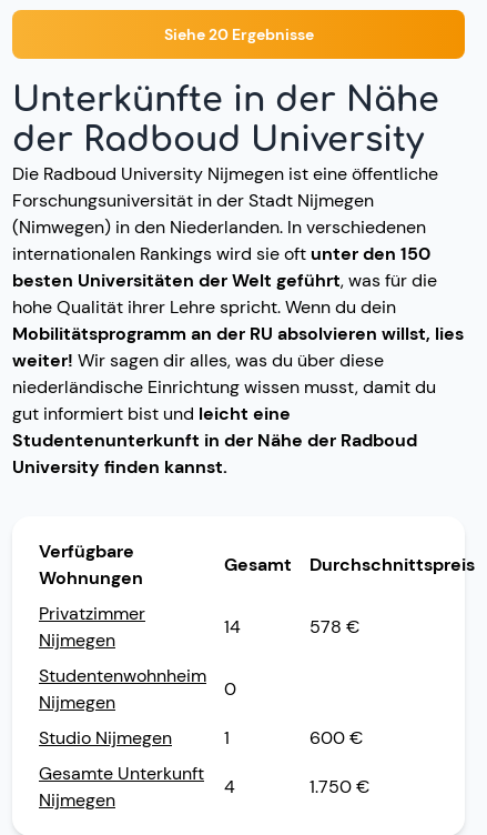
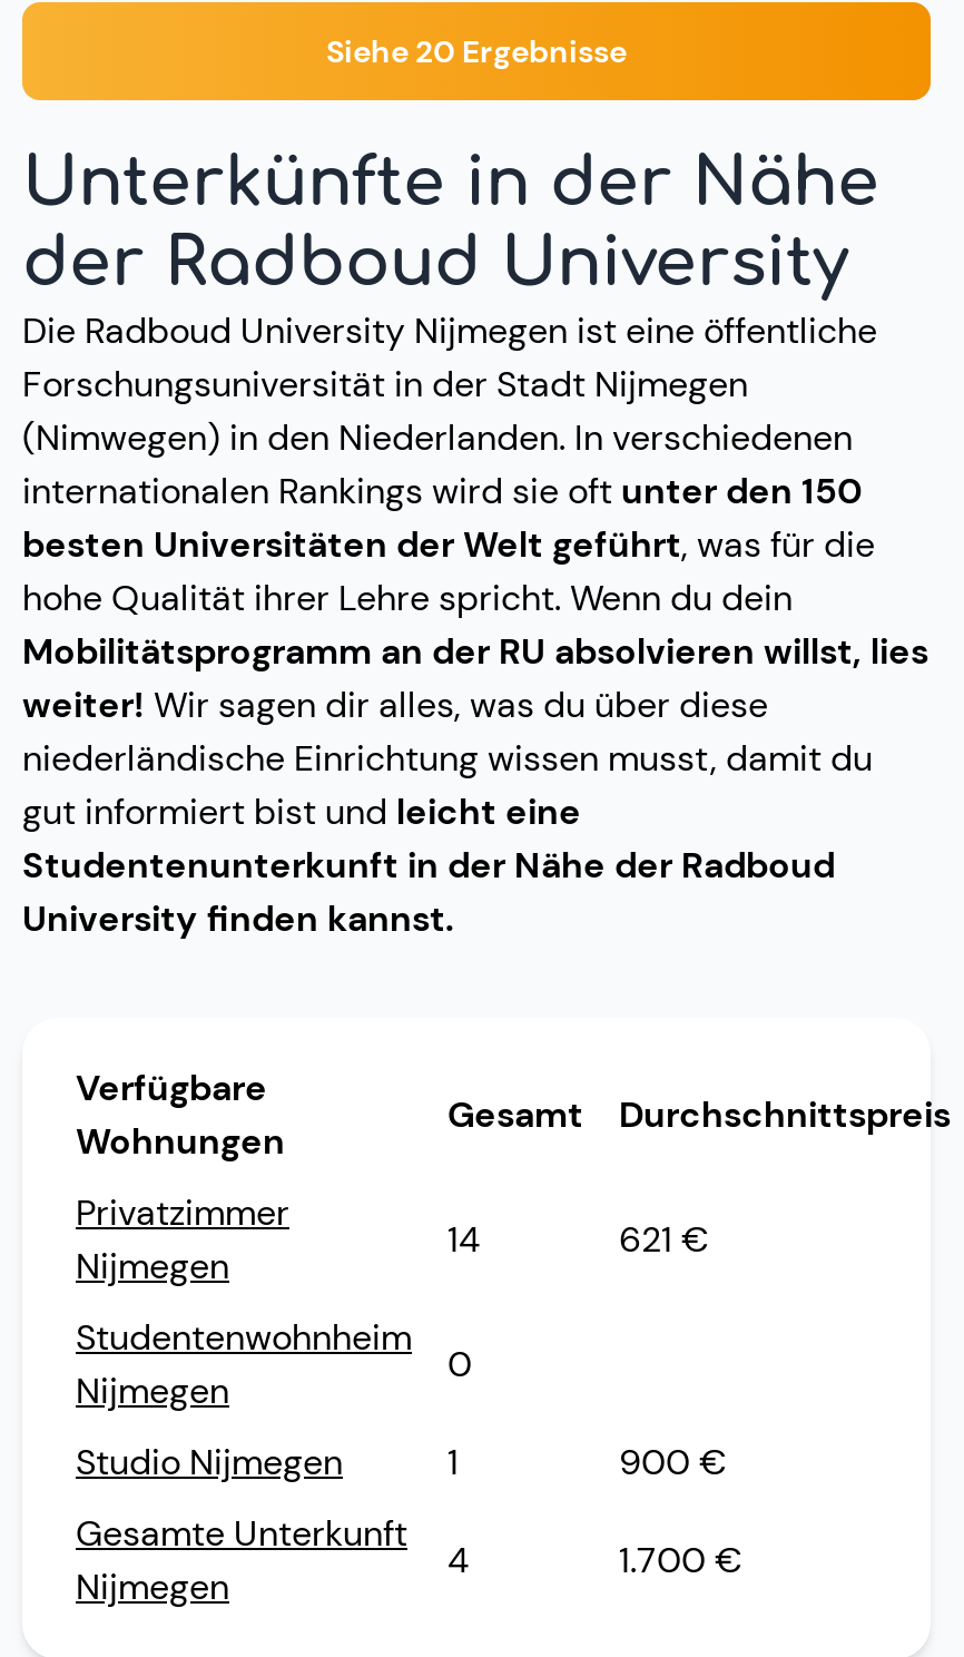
[310,615,359,638] 578 € -> [619,1216,708,1263] 621 €
[310,726,363,750] 600 € -> [619,1439,726,1486] 900 €
[310,775,369,798] 1.750 € -> [619,1537,741,1584] 1.700 €

